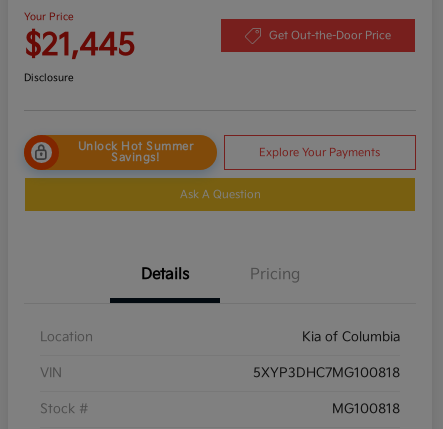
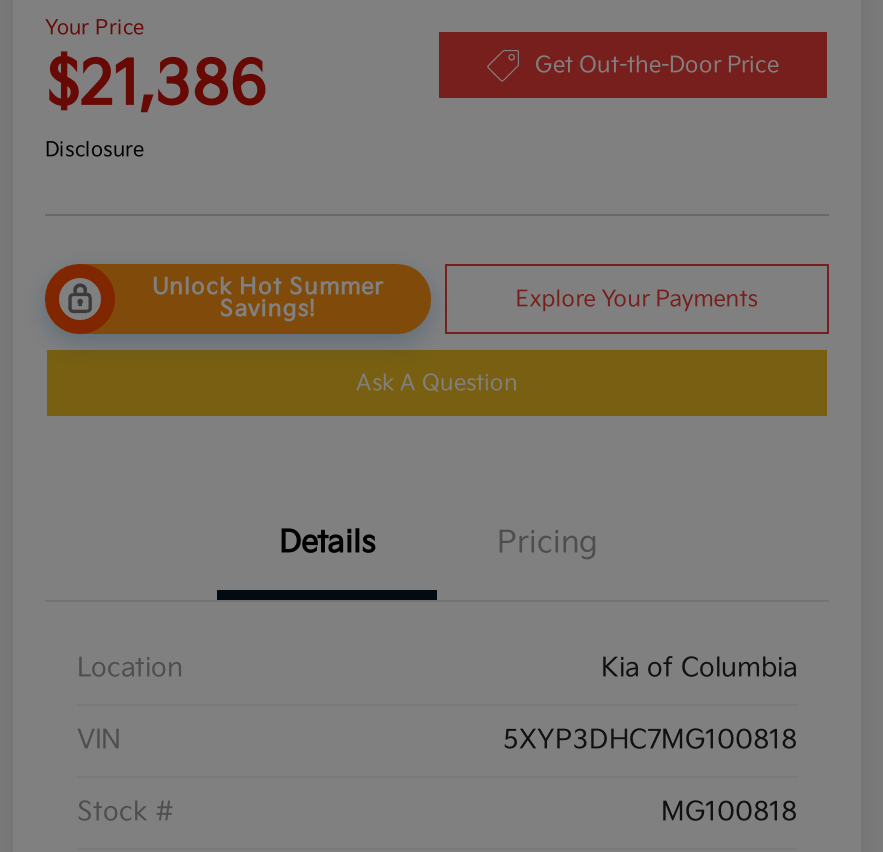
[24,28,135,64] $21,445 -> [45,50,267,122] $21,386

